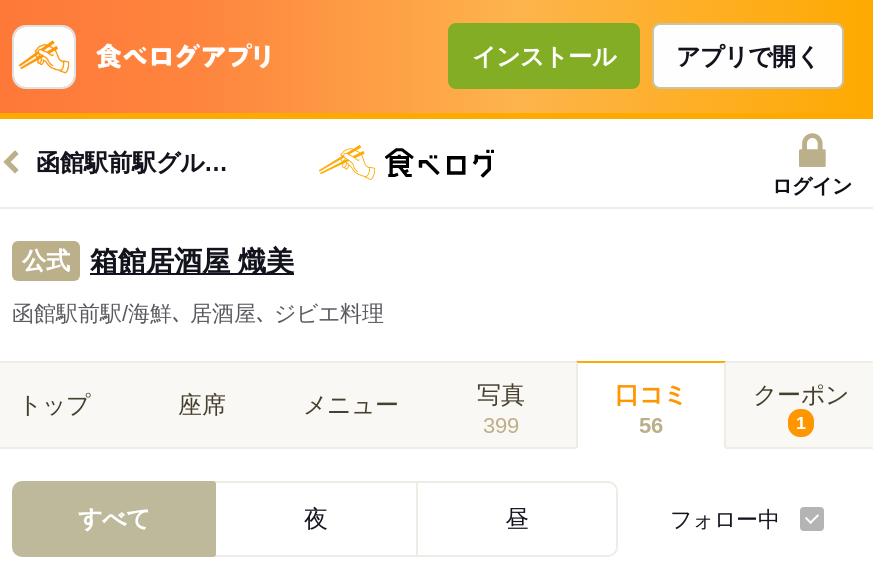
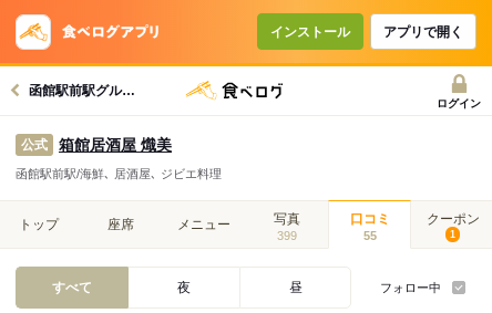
[639,413,663,437] 56 -> [363,229,376,242] 55

